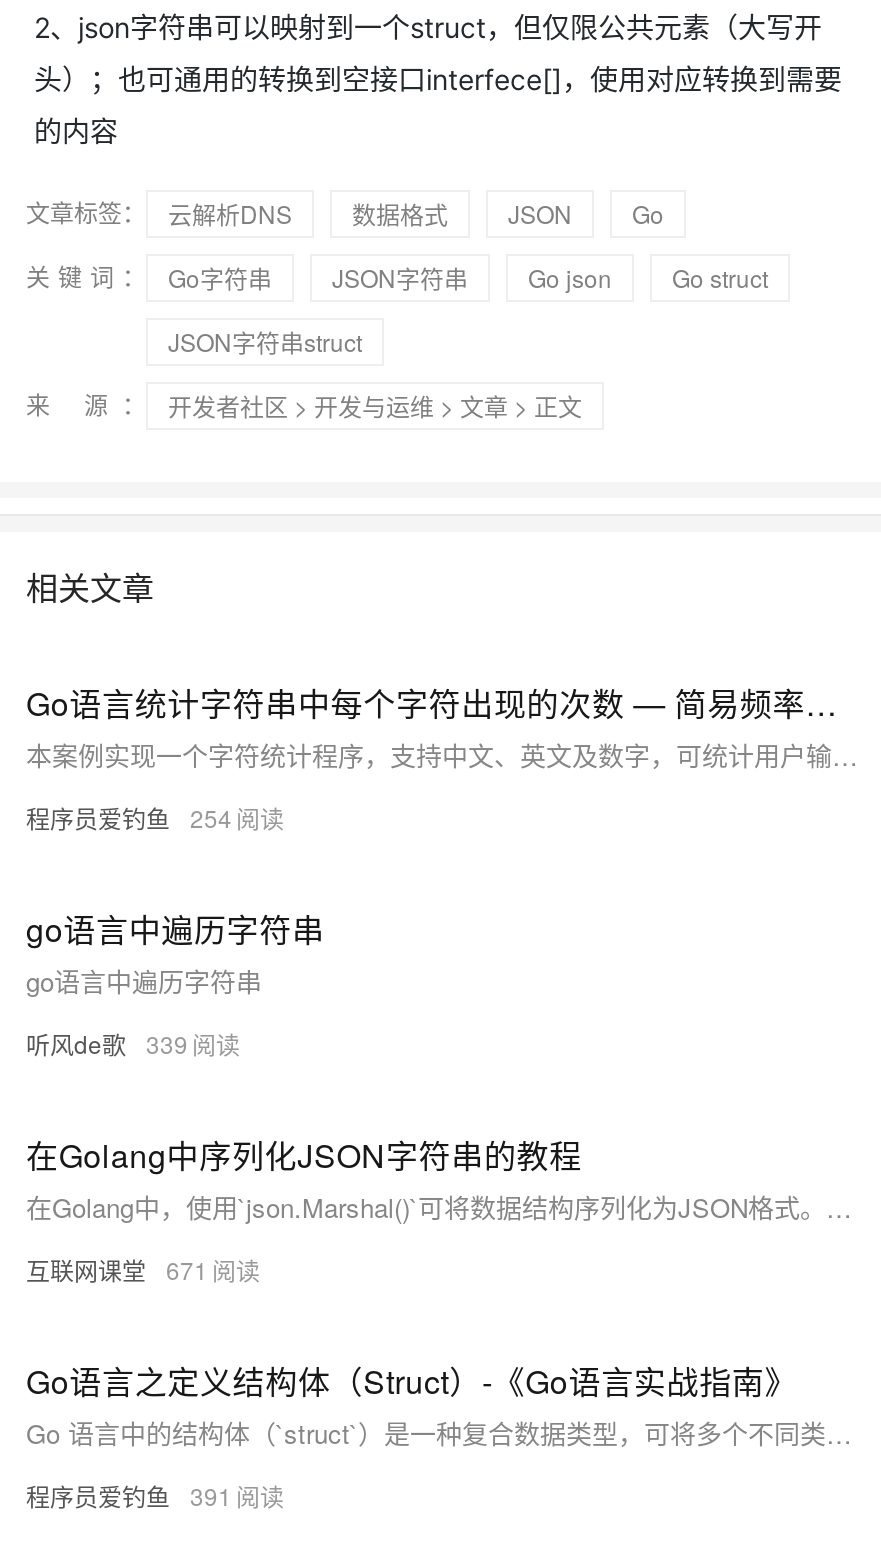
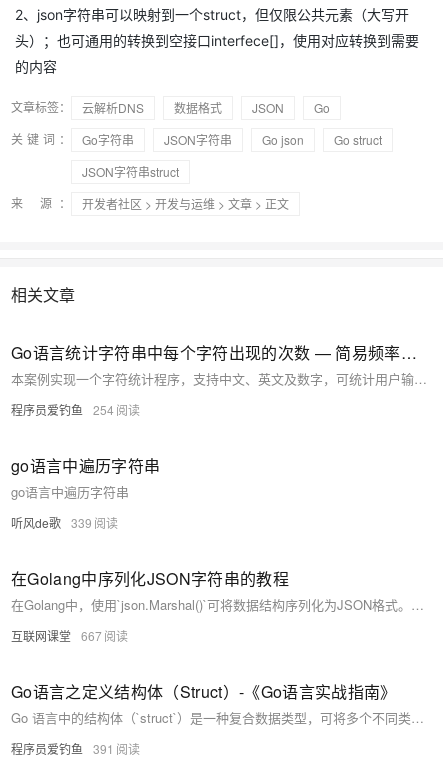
[26,1252,208,1286] 互联网课堂 671 -> [11,627,102,644] 互联网课堂 667

